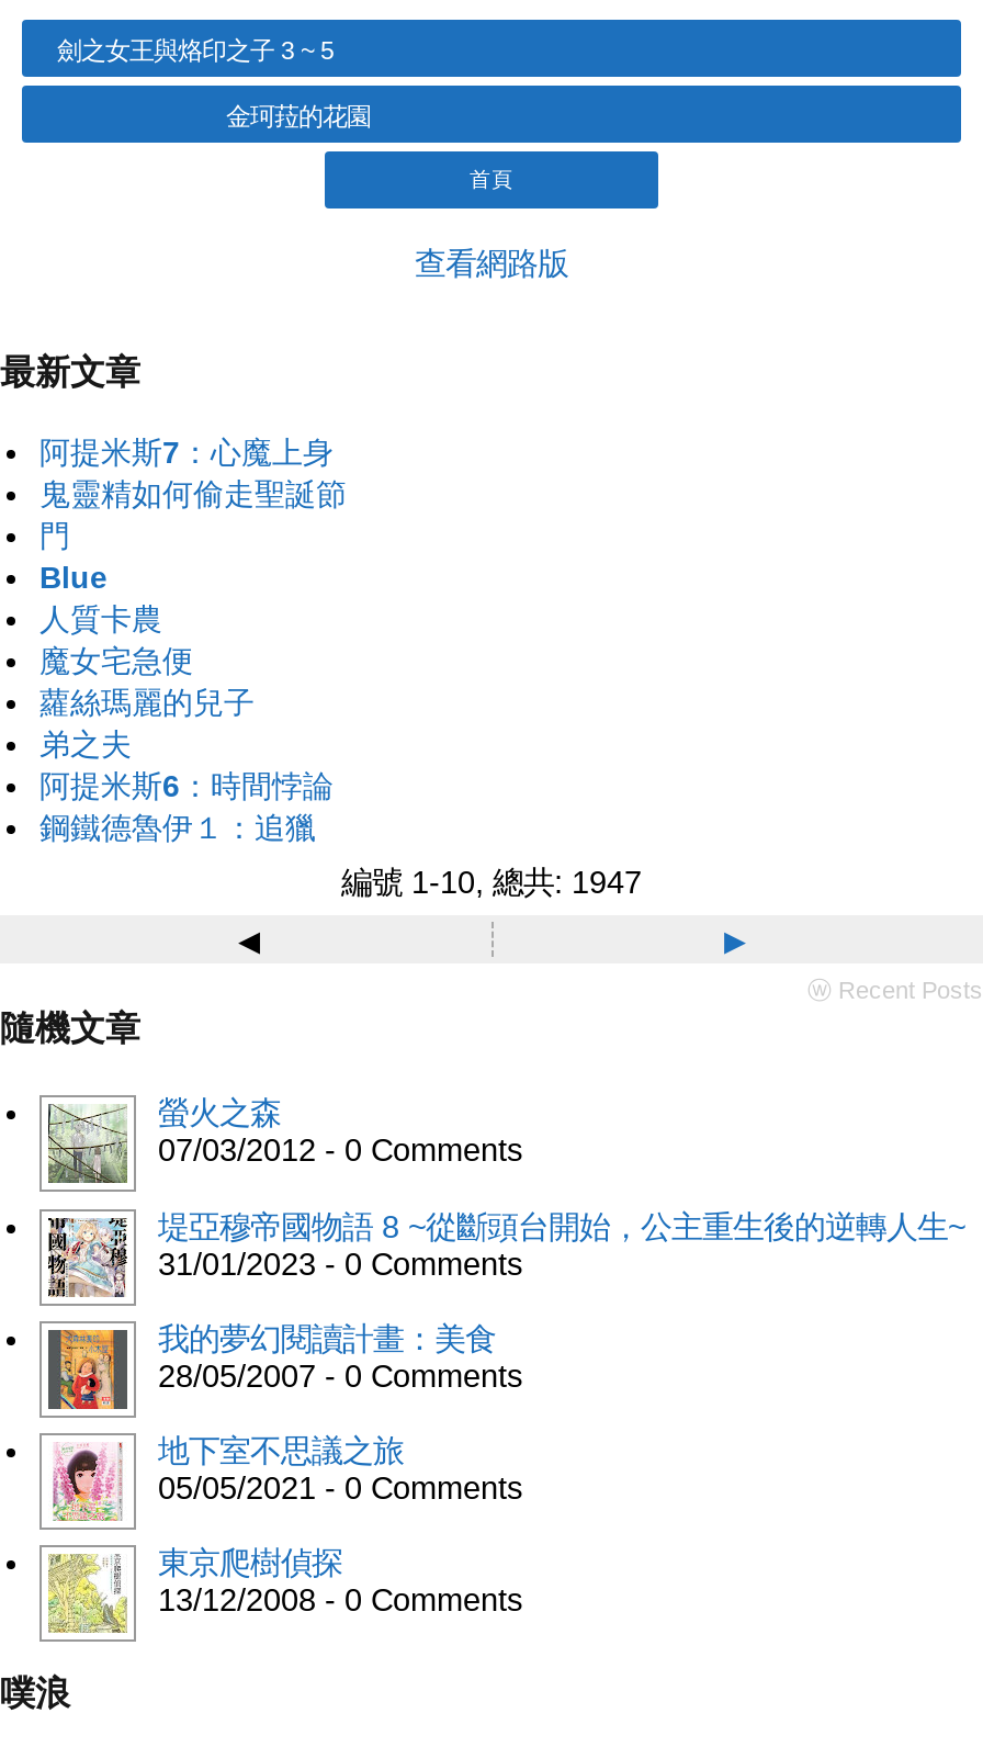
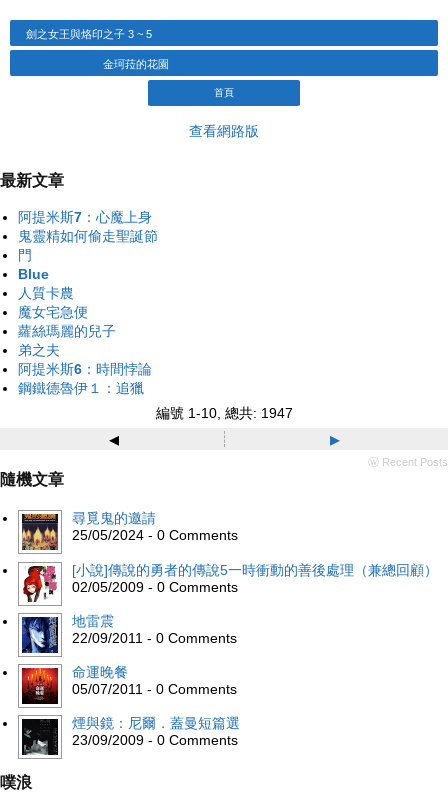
[48,1096,522,1183] [image] | 螢火之森 | 07/03/2012 - 0 Comments -> [22,510,238,550] [image] | 尋覓鬼的邀請 | 25/05/2024 - 0 Comments
[46,1208,965,1299] [image] | 堤亞穆帝國物語 8 ~從斷頭台開始，公主重生後的逆轉人生~ | 31/01/2023 - 0 Comments -> [22,561,438,602] [image] | [小說]傳說的勇者的傳說5一時衝動的善後處理（兼總回顧） | 02/05/2009 - 0 Comments
[48,1321,522,1411] [image] | 我的夢幻閱讀計畫：美食 | 28/05/2007 - 0 Comments -> [22,613,237,654] [image] | 地雷震 | 22/09/2011 - 0 Comments
[48,1433,522,1521] [image] | 地下室不思議之旅 | 05/05/2021 - 0 Comments -> [21,664,237,705] [image] | 命運晚餐 | 05/07/2011 - 0 Comments
[48,1545,522,1633] [image] | 東京爬樹偵探 | 13/12/2008 - 0 Comments -> [21,715,240,756] [image] | 煙與鏡：尼爾．蓋曼短篇選 | 23/09/2009 - 0 Comments

